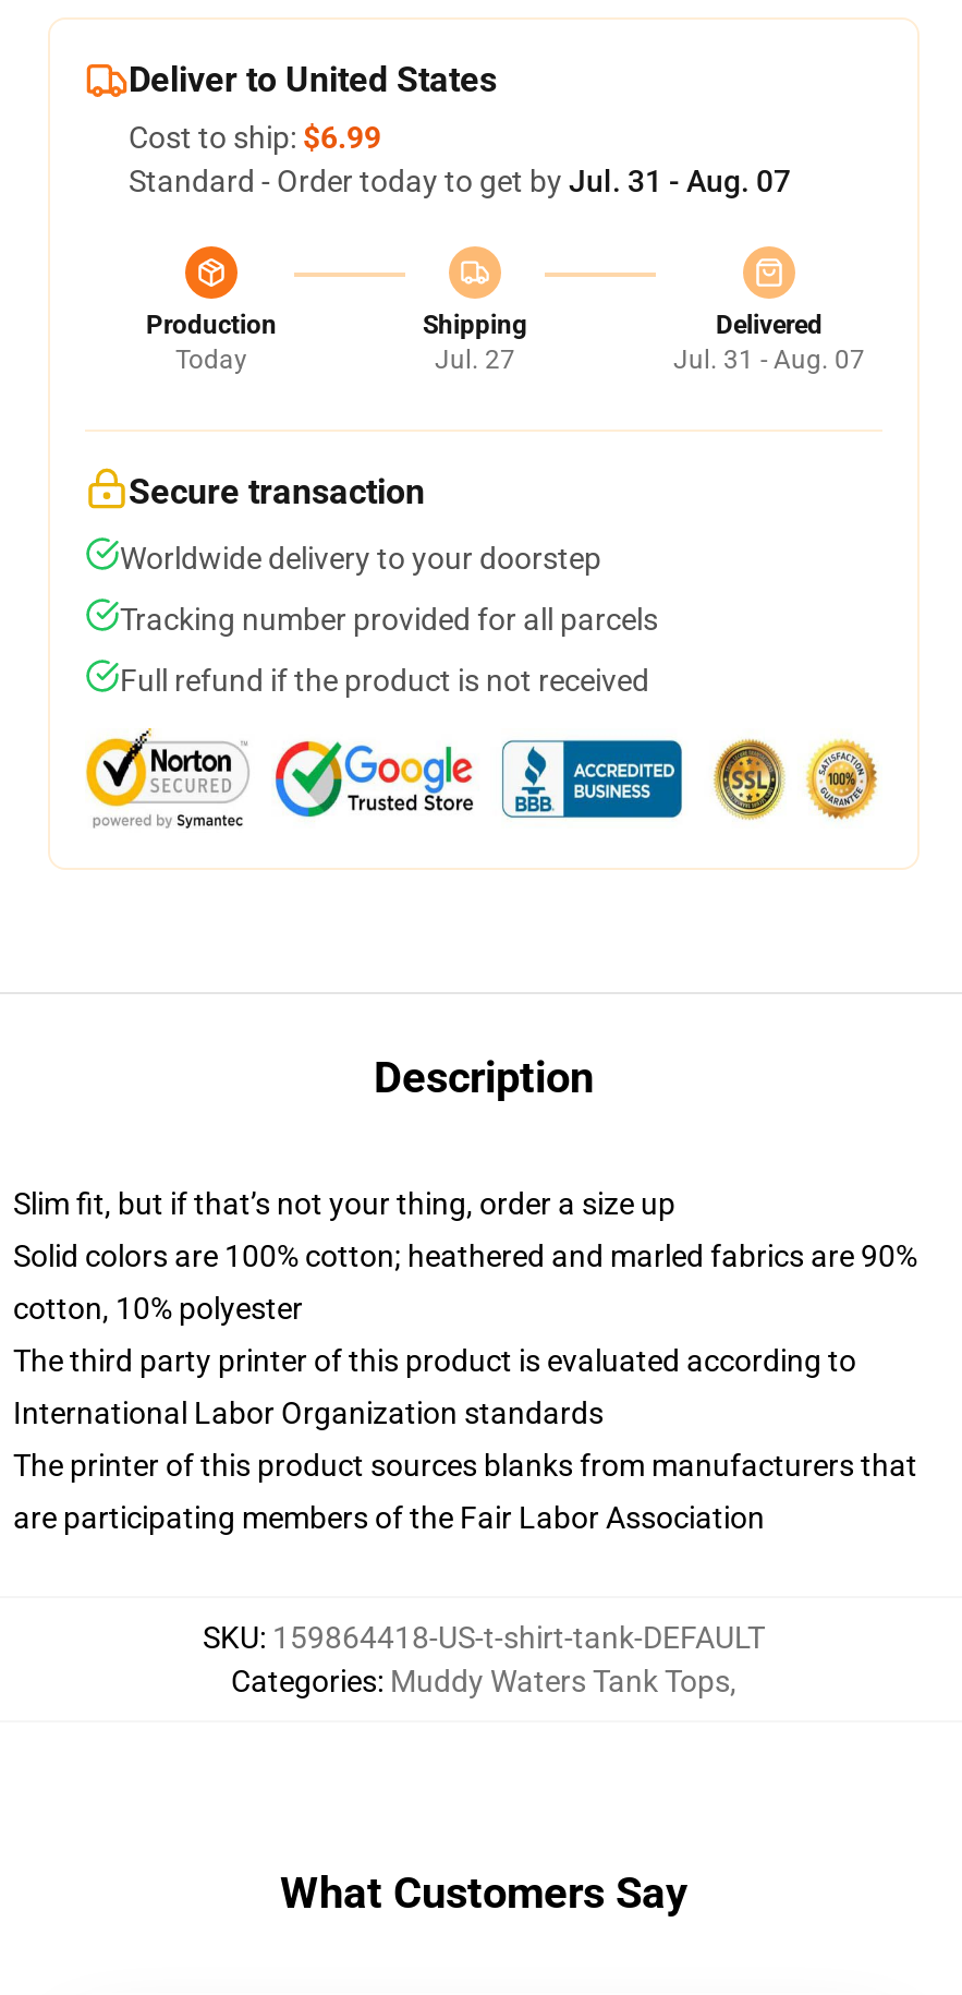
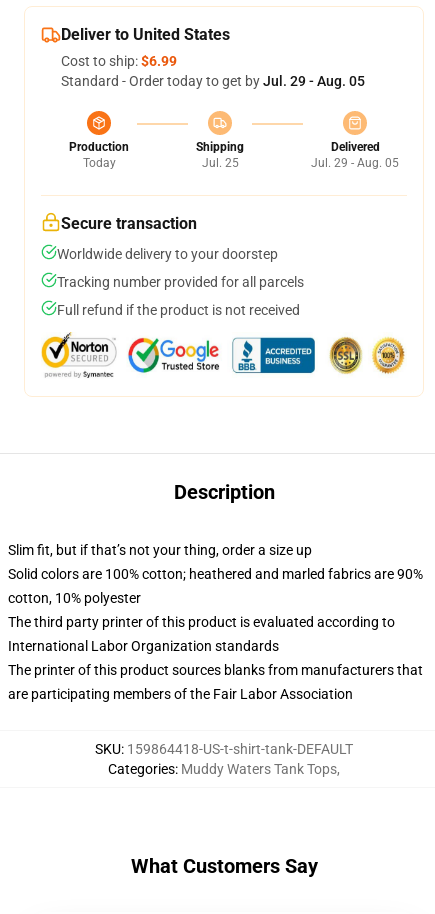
[129,164,791,198] Standard - Order today to get by Jul. 31 - Aug. 07 -> [61,73,365,89] Standard - Order today to get by Jul. 29 - Aug. 05
[435,344,515,375] Jul. 27 -> [201,156,238,170] Jul. 25
[673,344,865,375] Jul. 31 - Aug. 07 -> [311,156,399,170] Jul. 29 - Aug. 05

